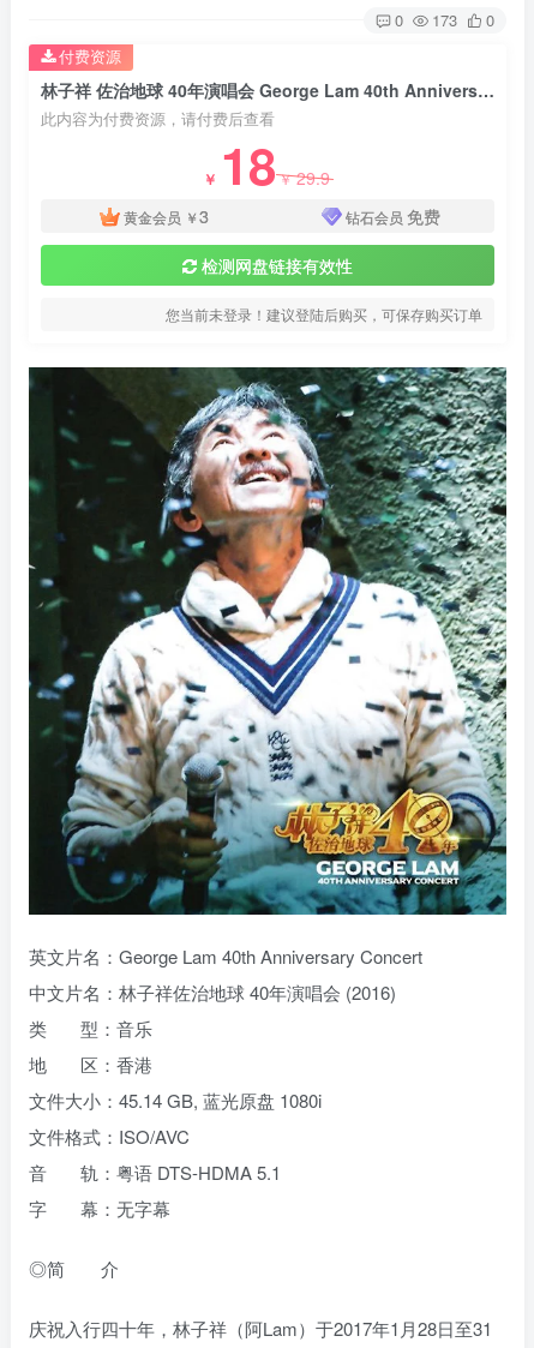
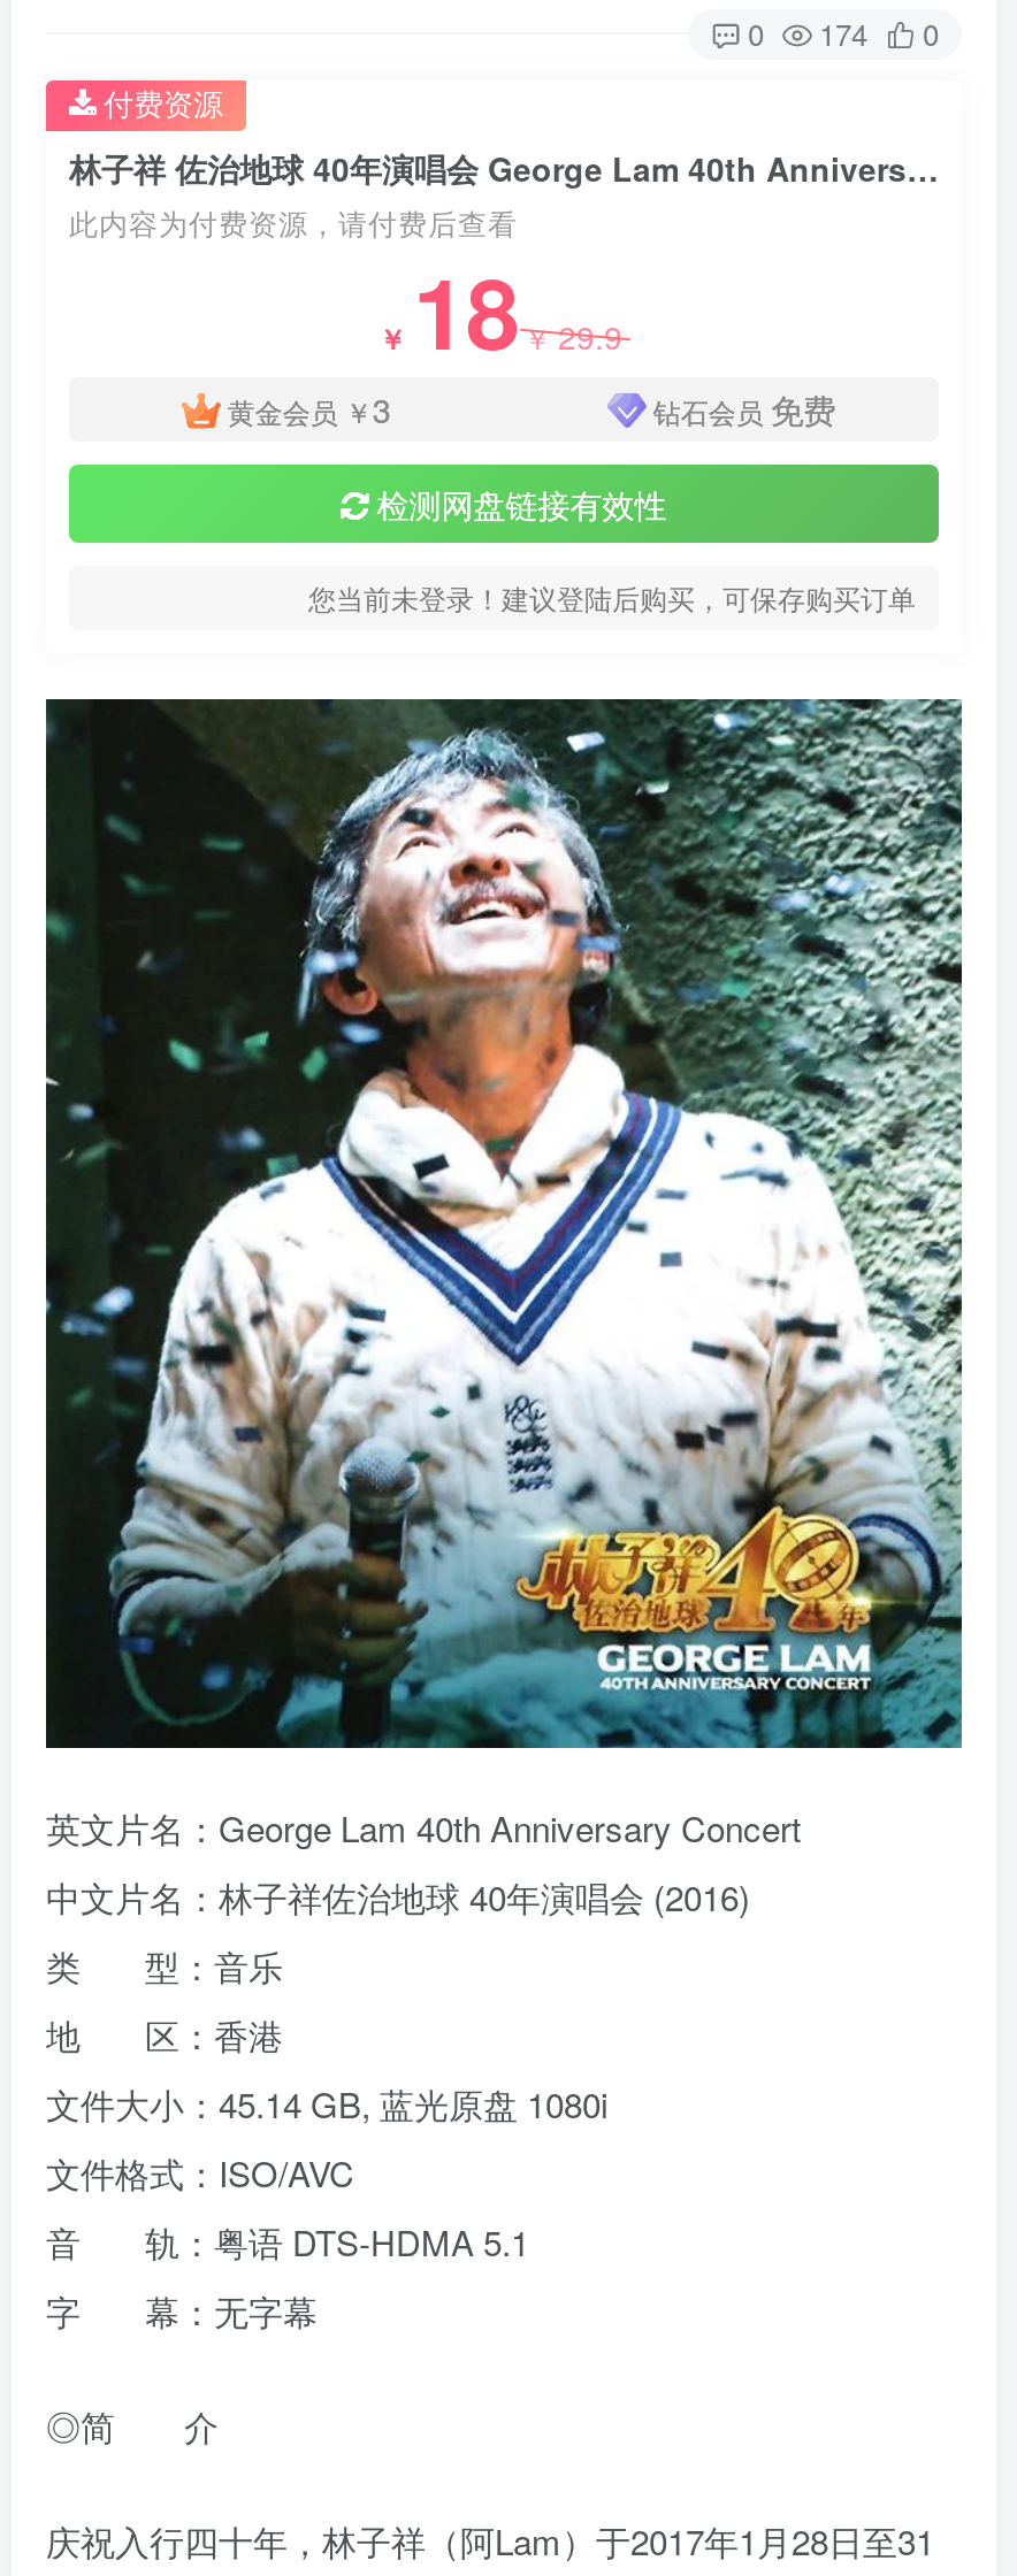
[395,8,494,31] 0 173 0 -> [748,11,939,55] 0 174 0

